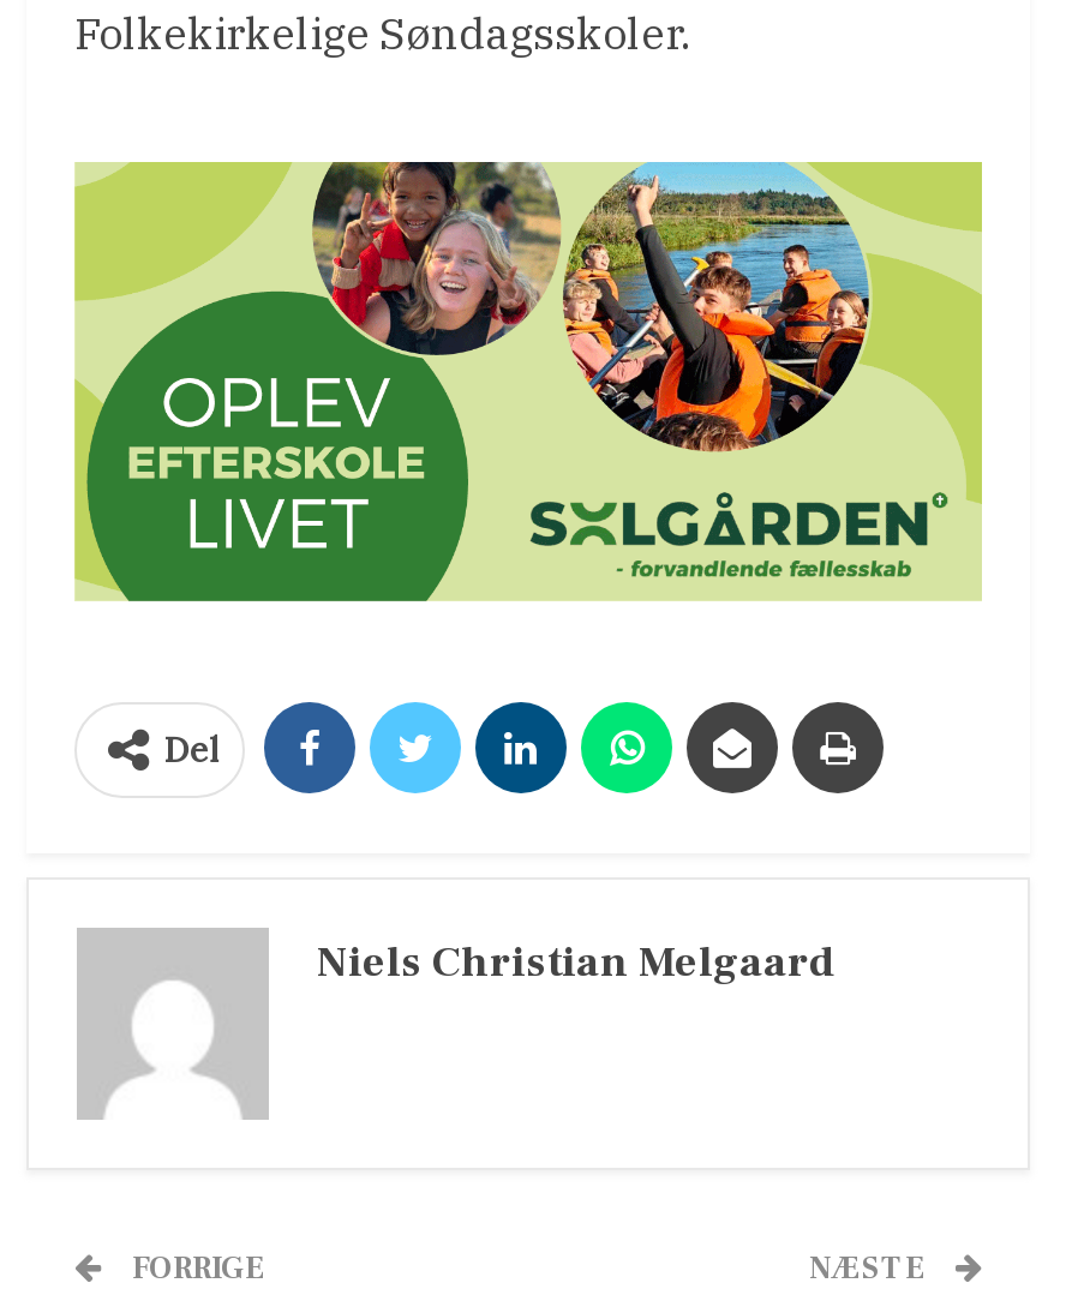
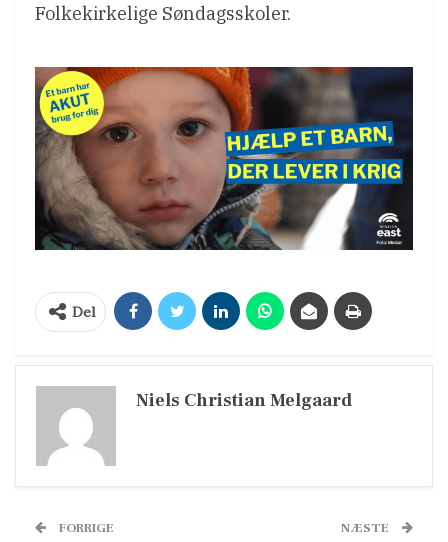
[72,158,984,602] [image] -> [34,66,414,251] [image]

